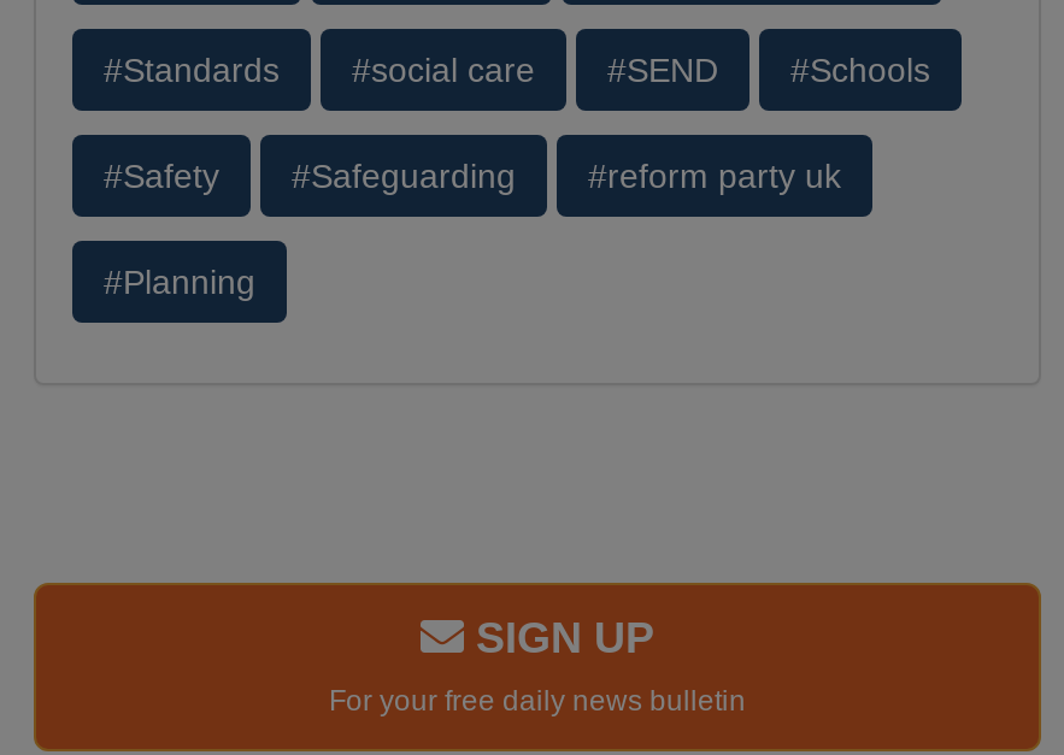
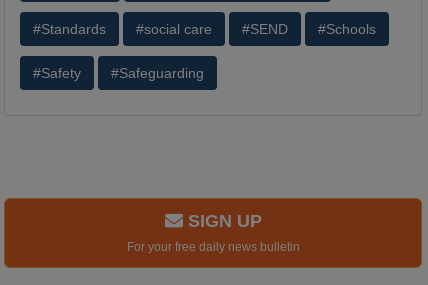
[104,158,841,302] #reform party uk | #Planning -> none

